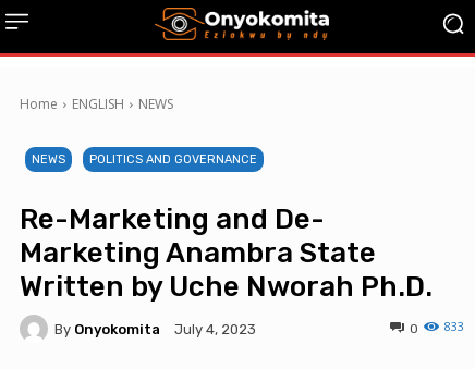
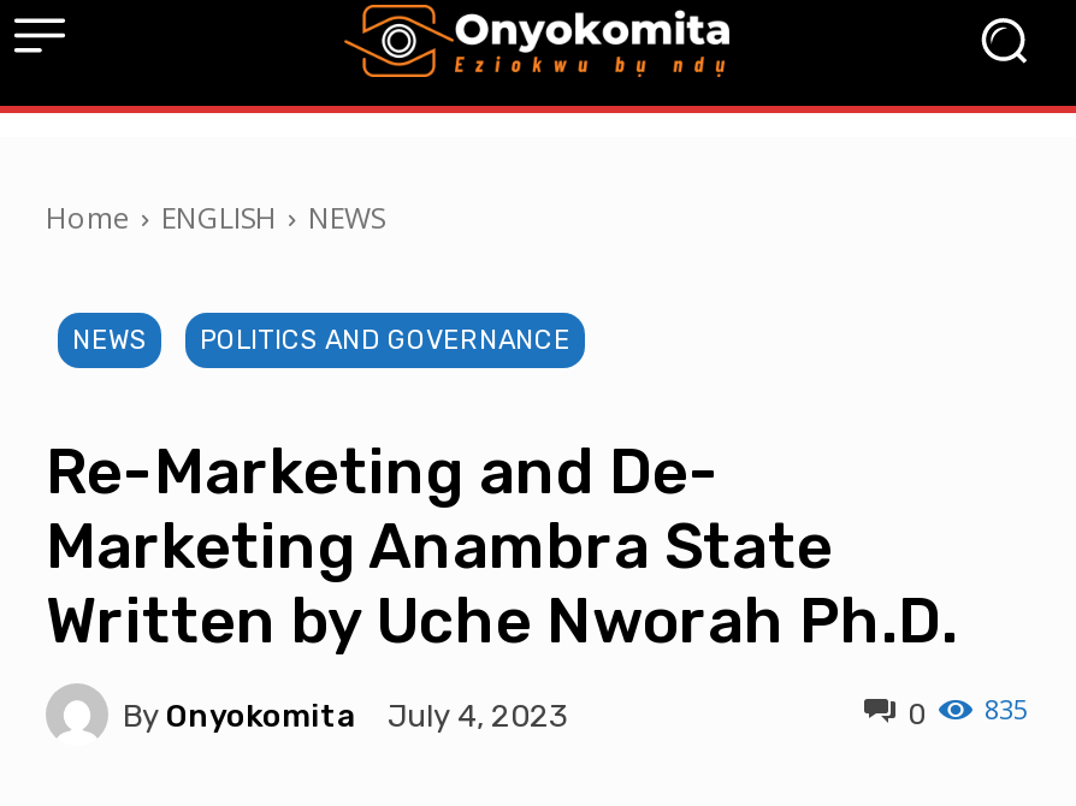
[410,318,464,336] 0 833 -> [907,691,1028,731] 0 835

